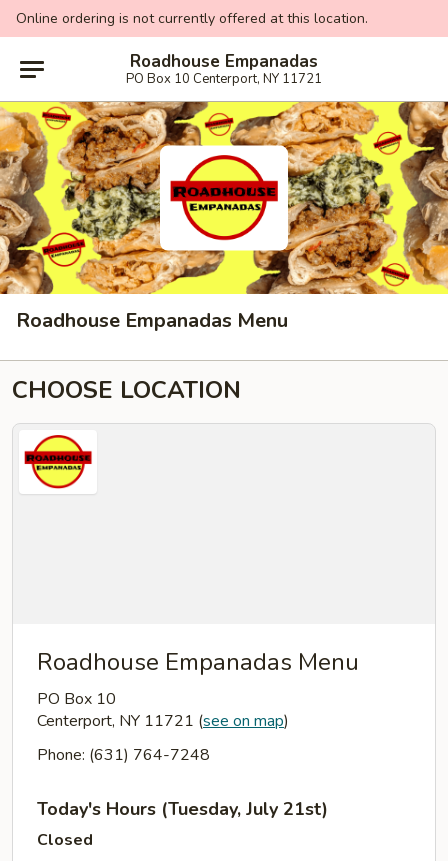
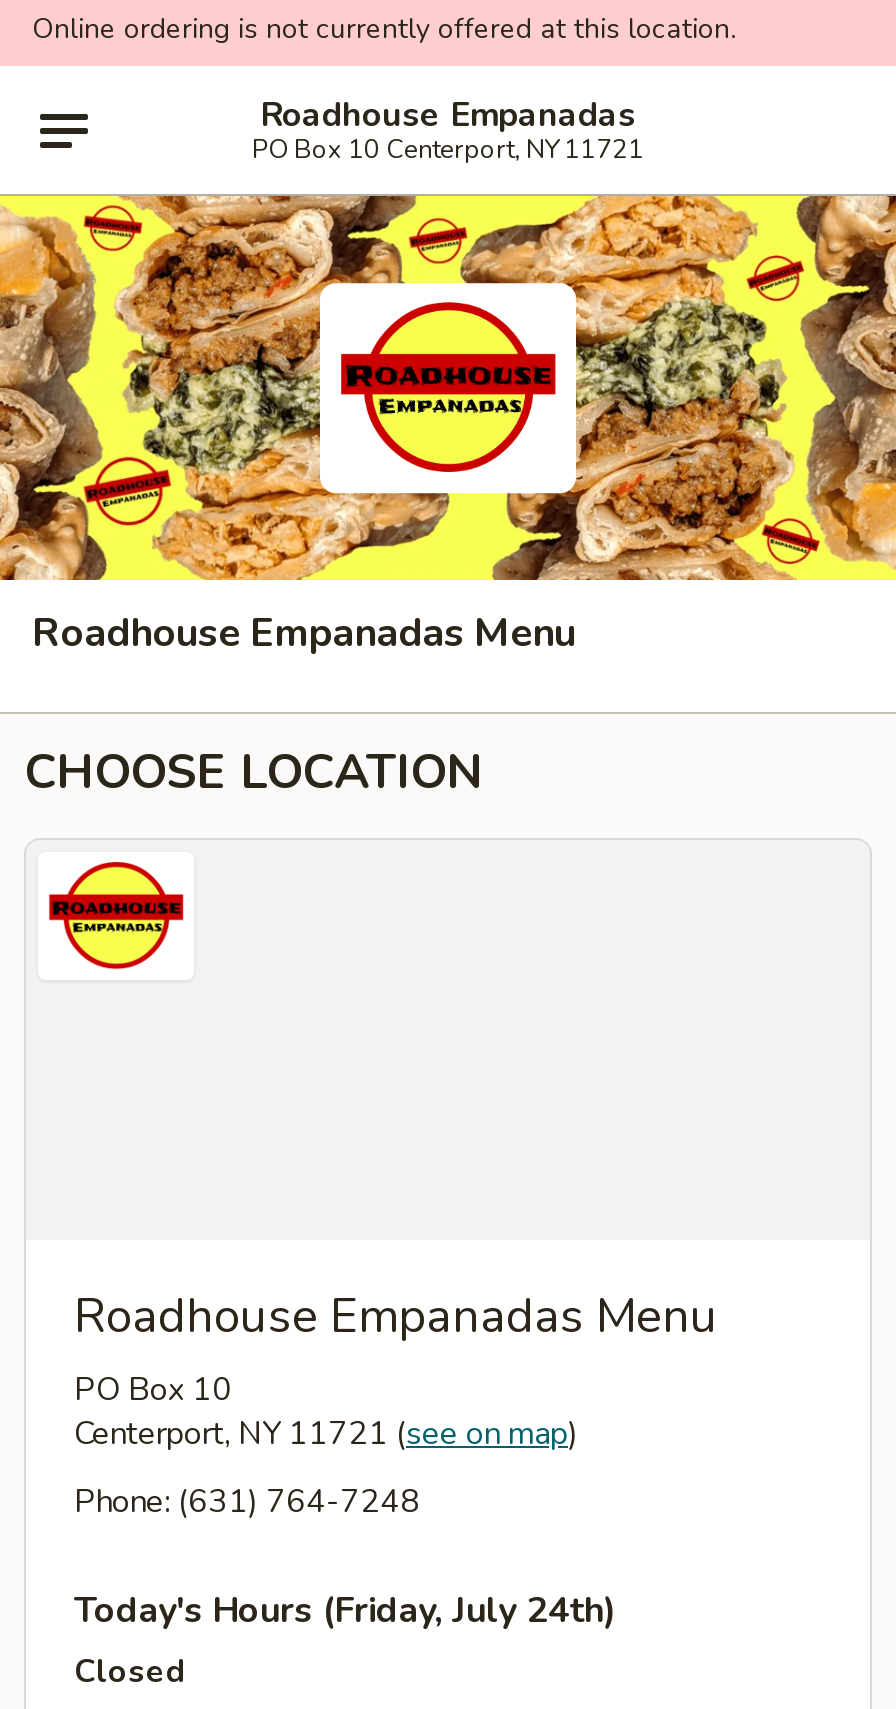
[37,797,328,821] Today's Hours (Tuesday, July 21st) -> [74,1586,616,1634] Today's Hours (Friday, July 24th)

